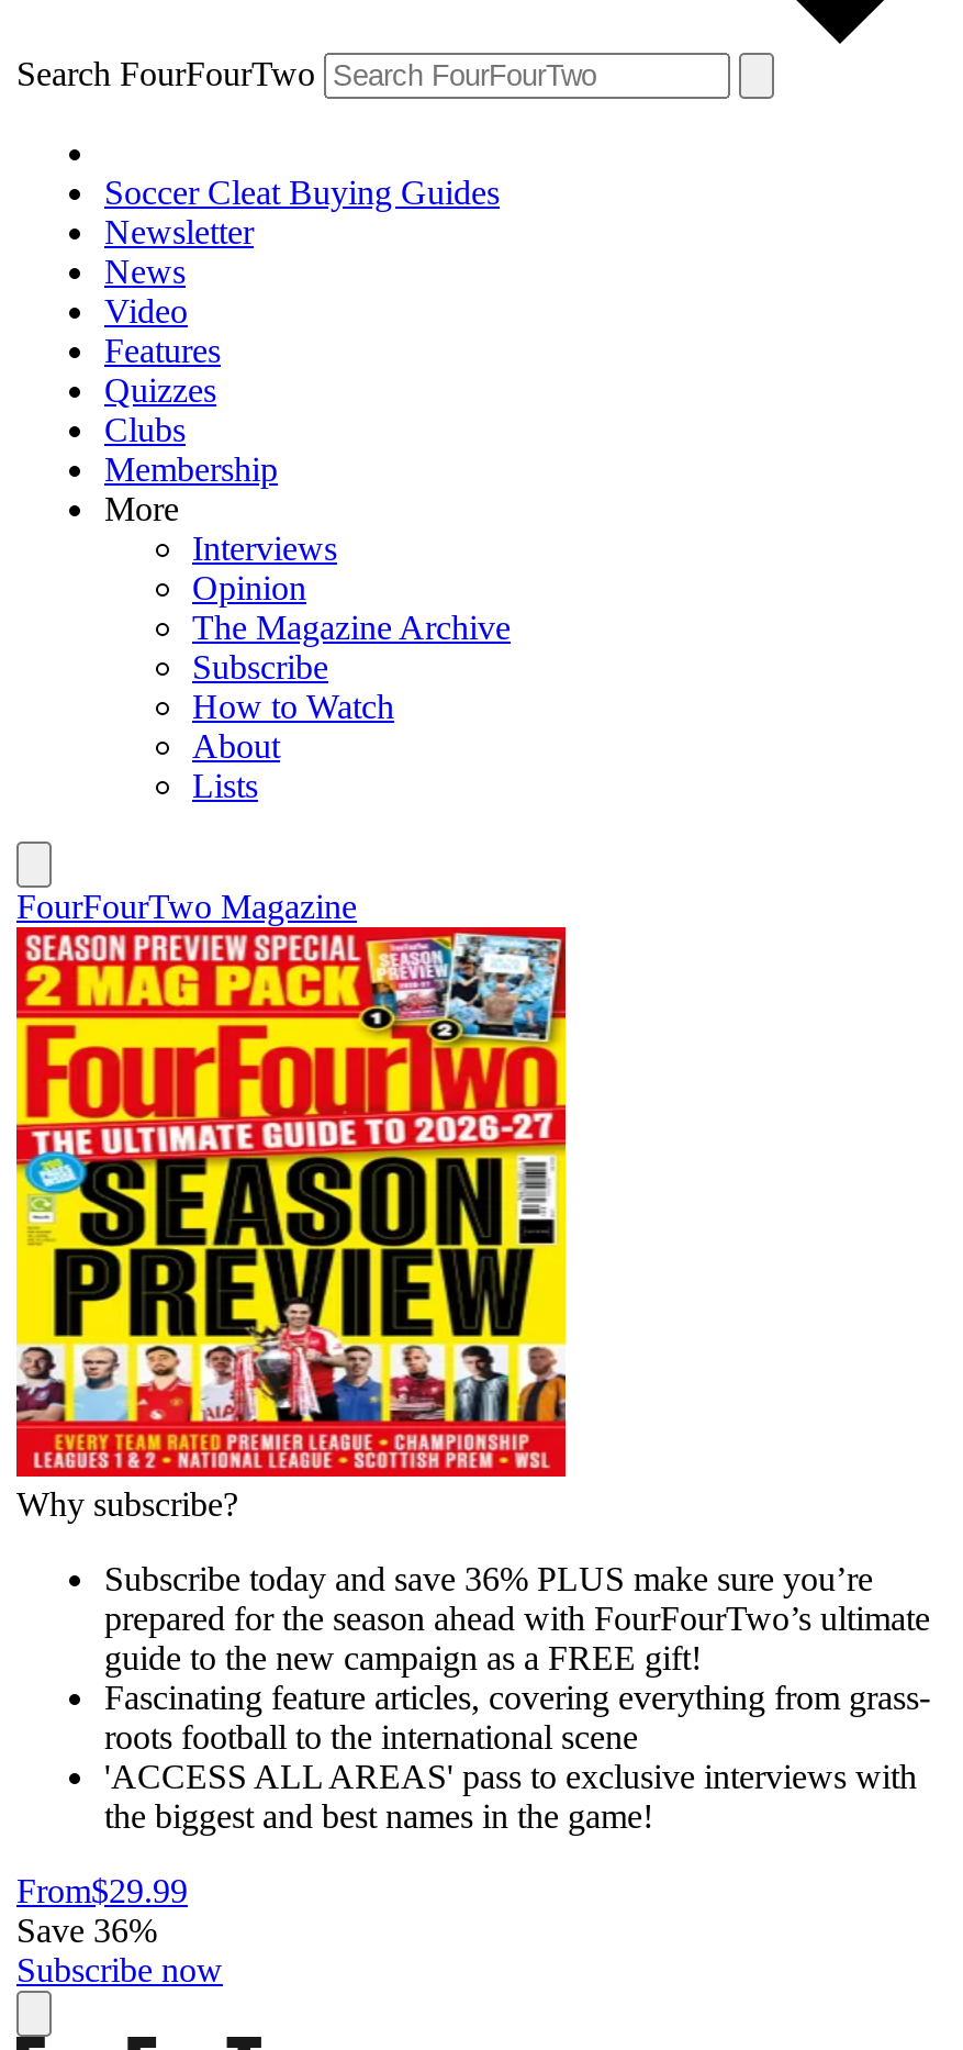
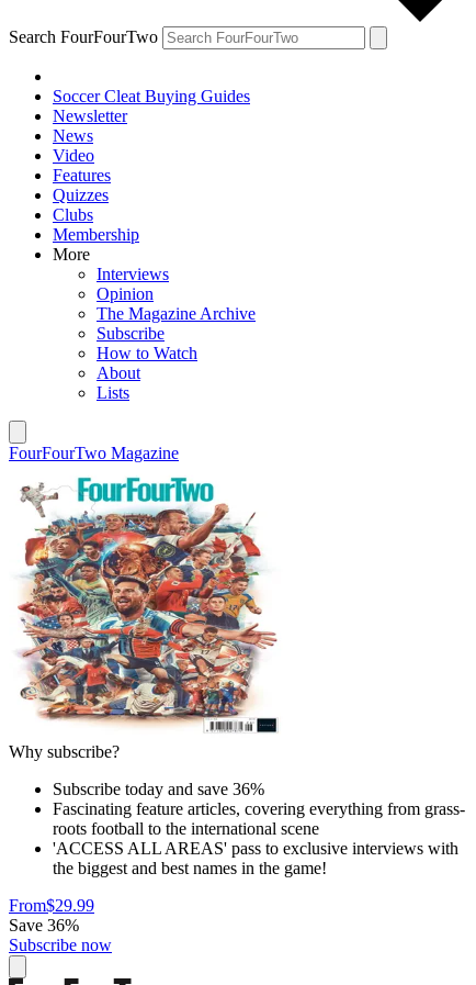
[14,925,930,1675] [image] | Subscribe today and save 36% PLUS make sure you’re | prepared for the season ahead with FourFourTwo’s ultimate | guide to the new campaign as a FREE gift! -> [9,463,283,798] [image] | Subscribe today and save 36%

